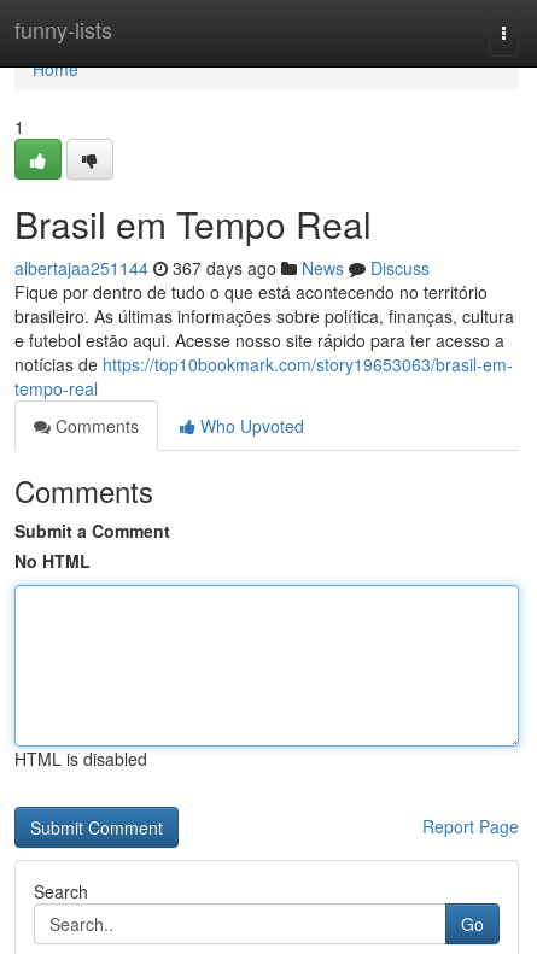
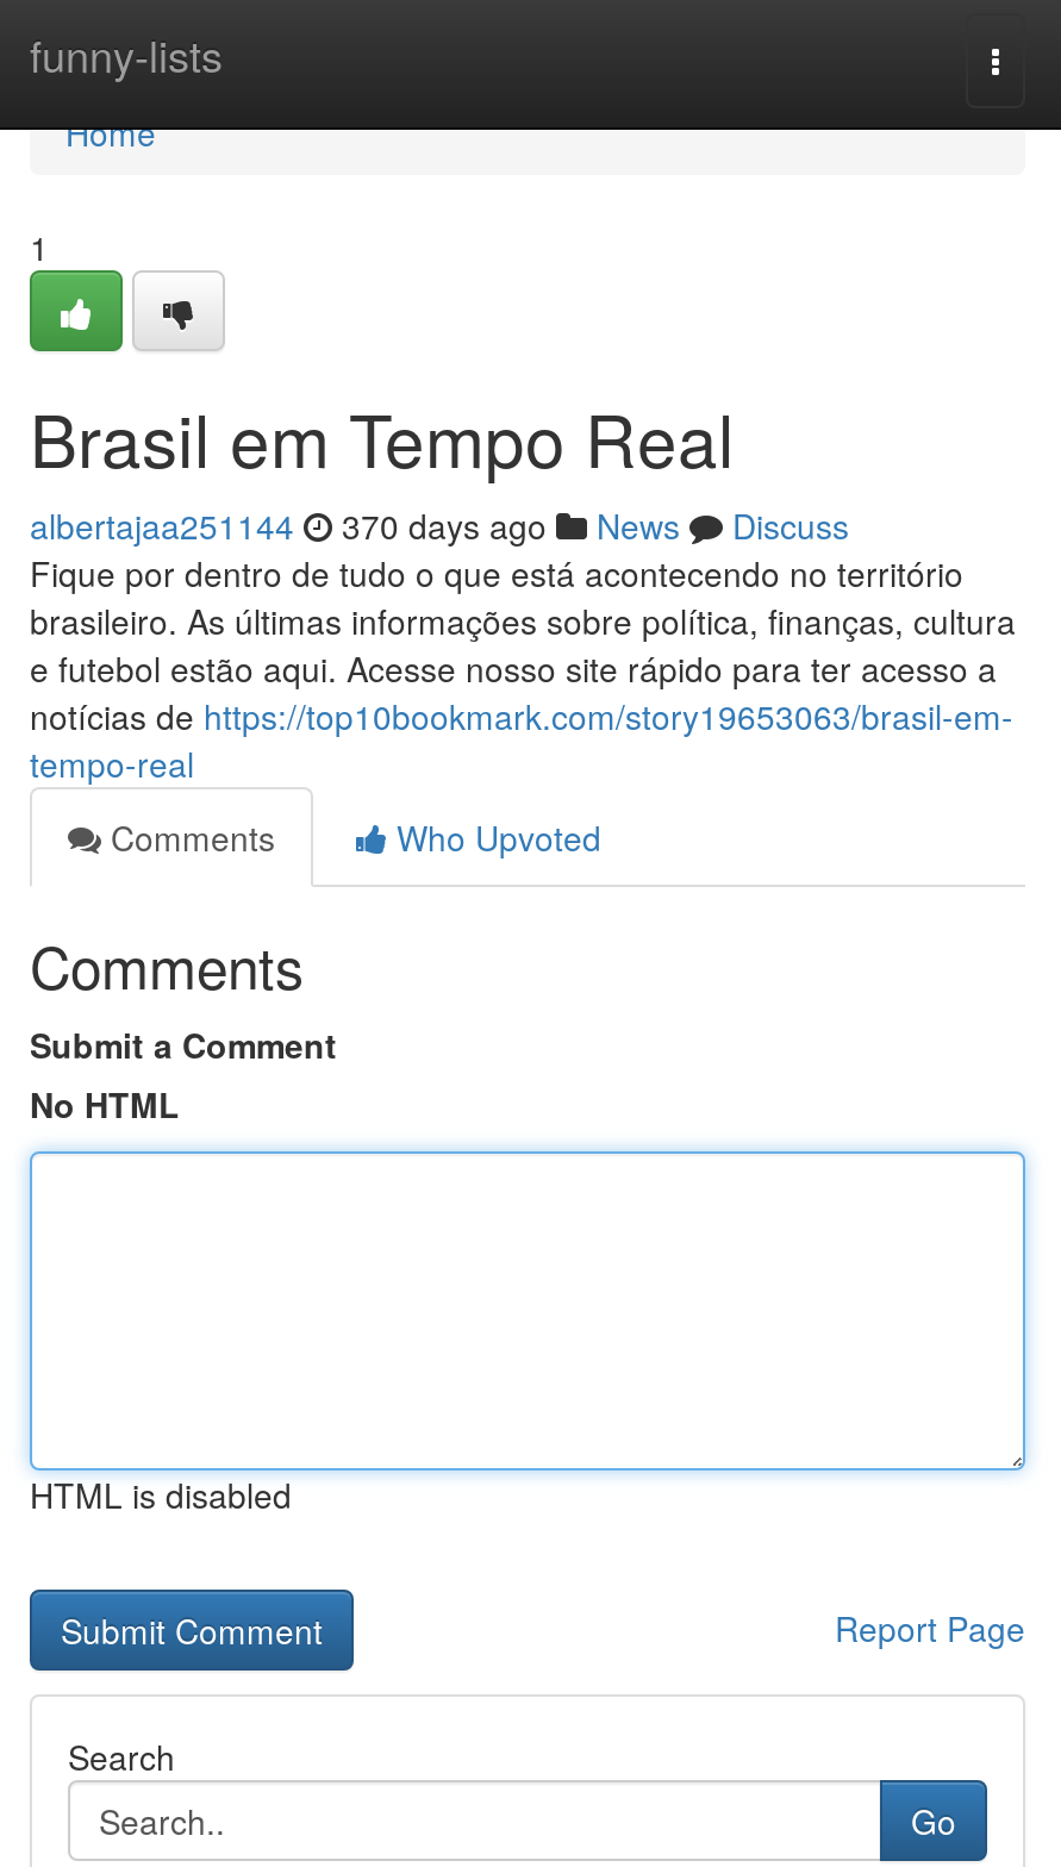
[14,256,430,280] albertajaa251144 367 days ago News Discuss -> [30,501,849,549] albertajaa251144 370 days ago News Discuss

